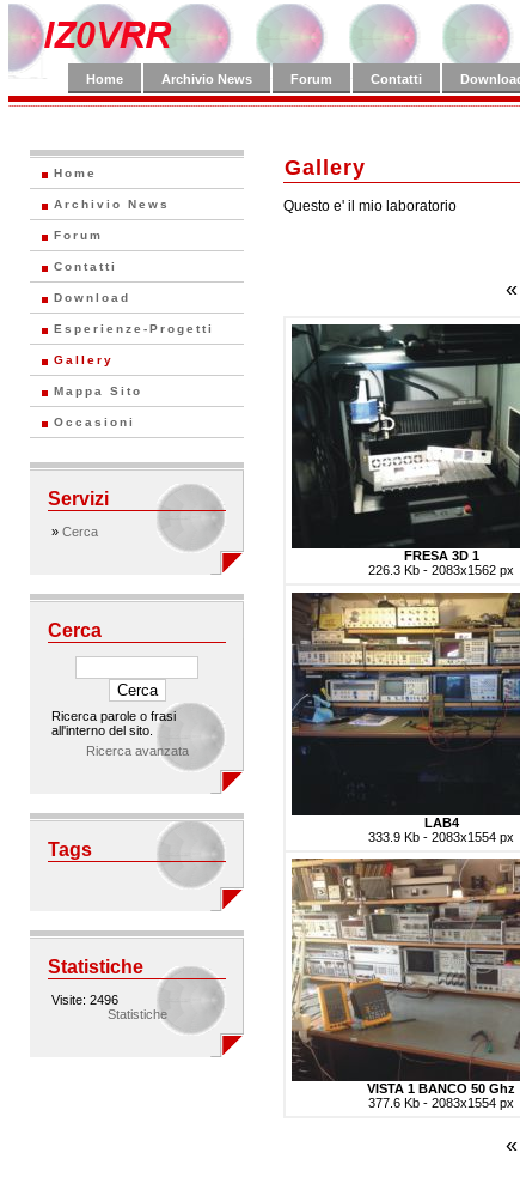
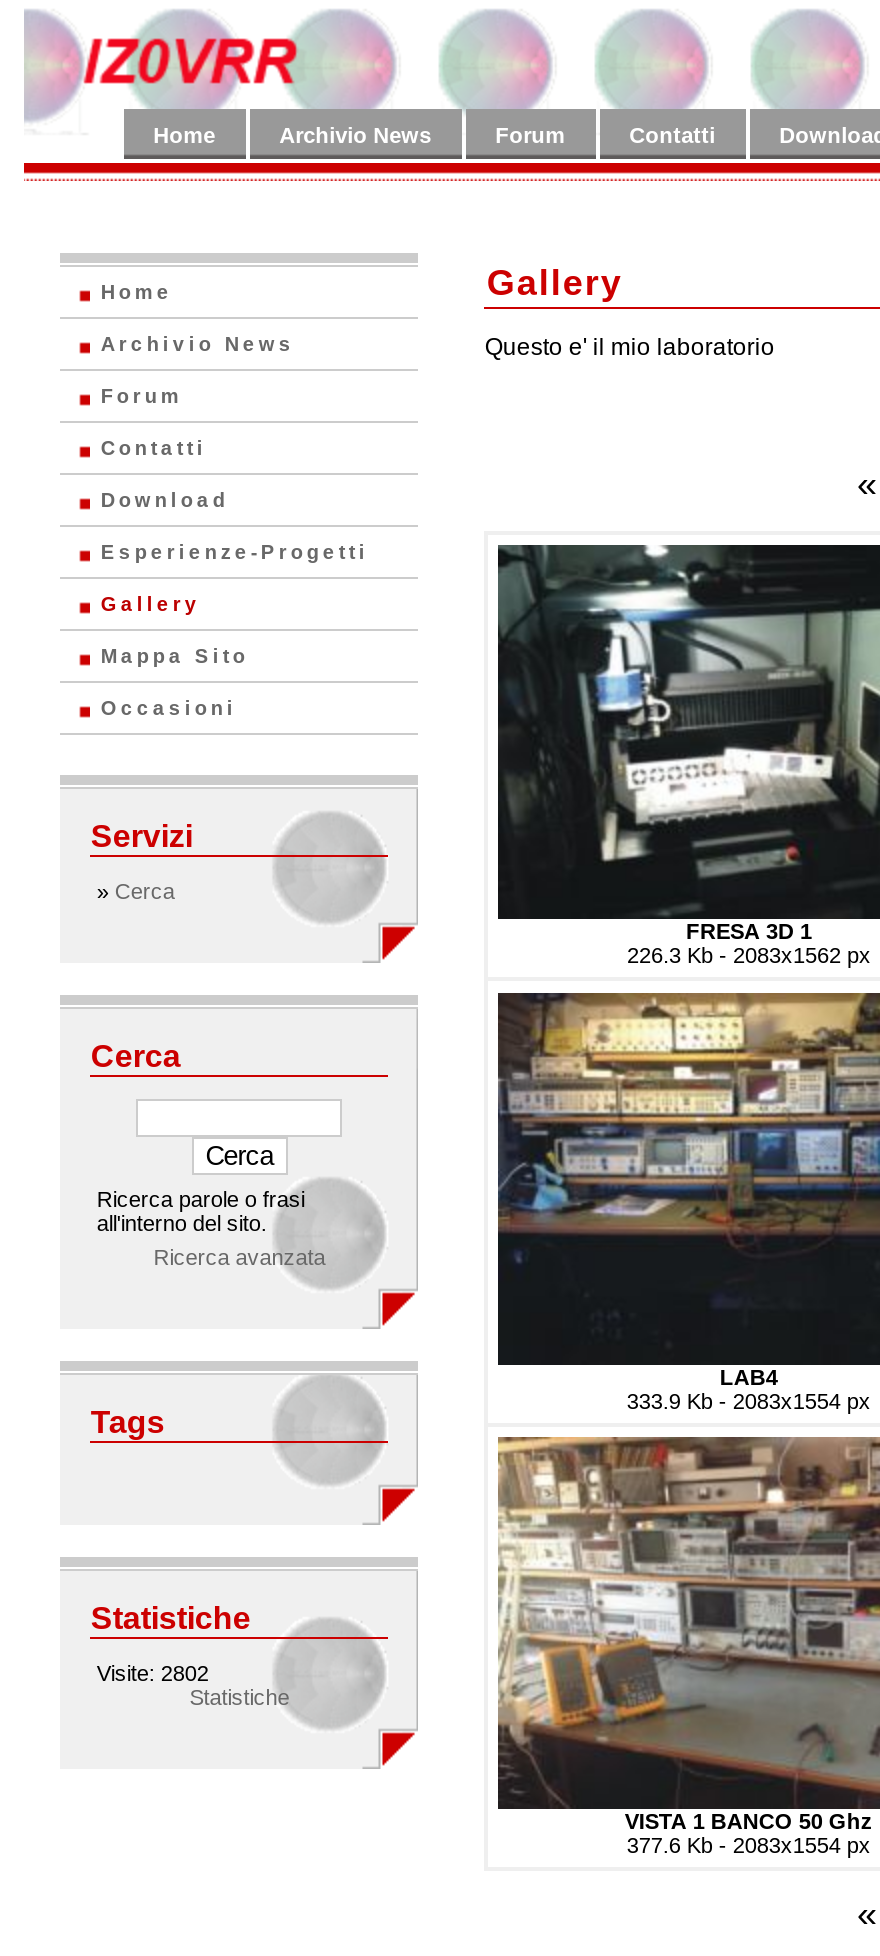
[52,993,119,1007] Visite: 2496 -> [97,1661,209,1685] Visite: 2802

